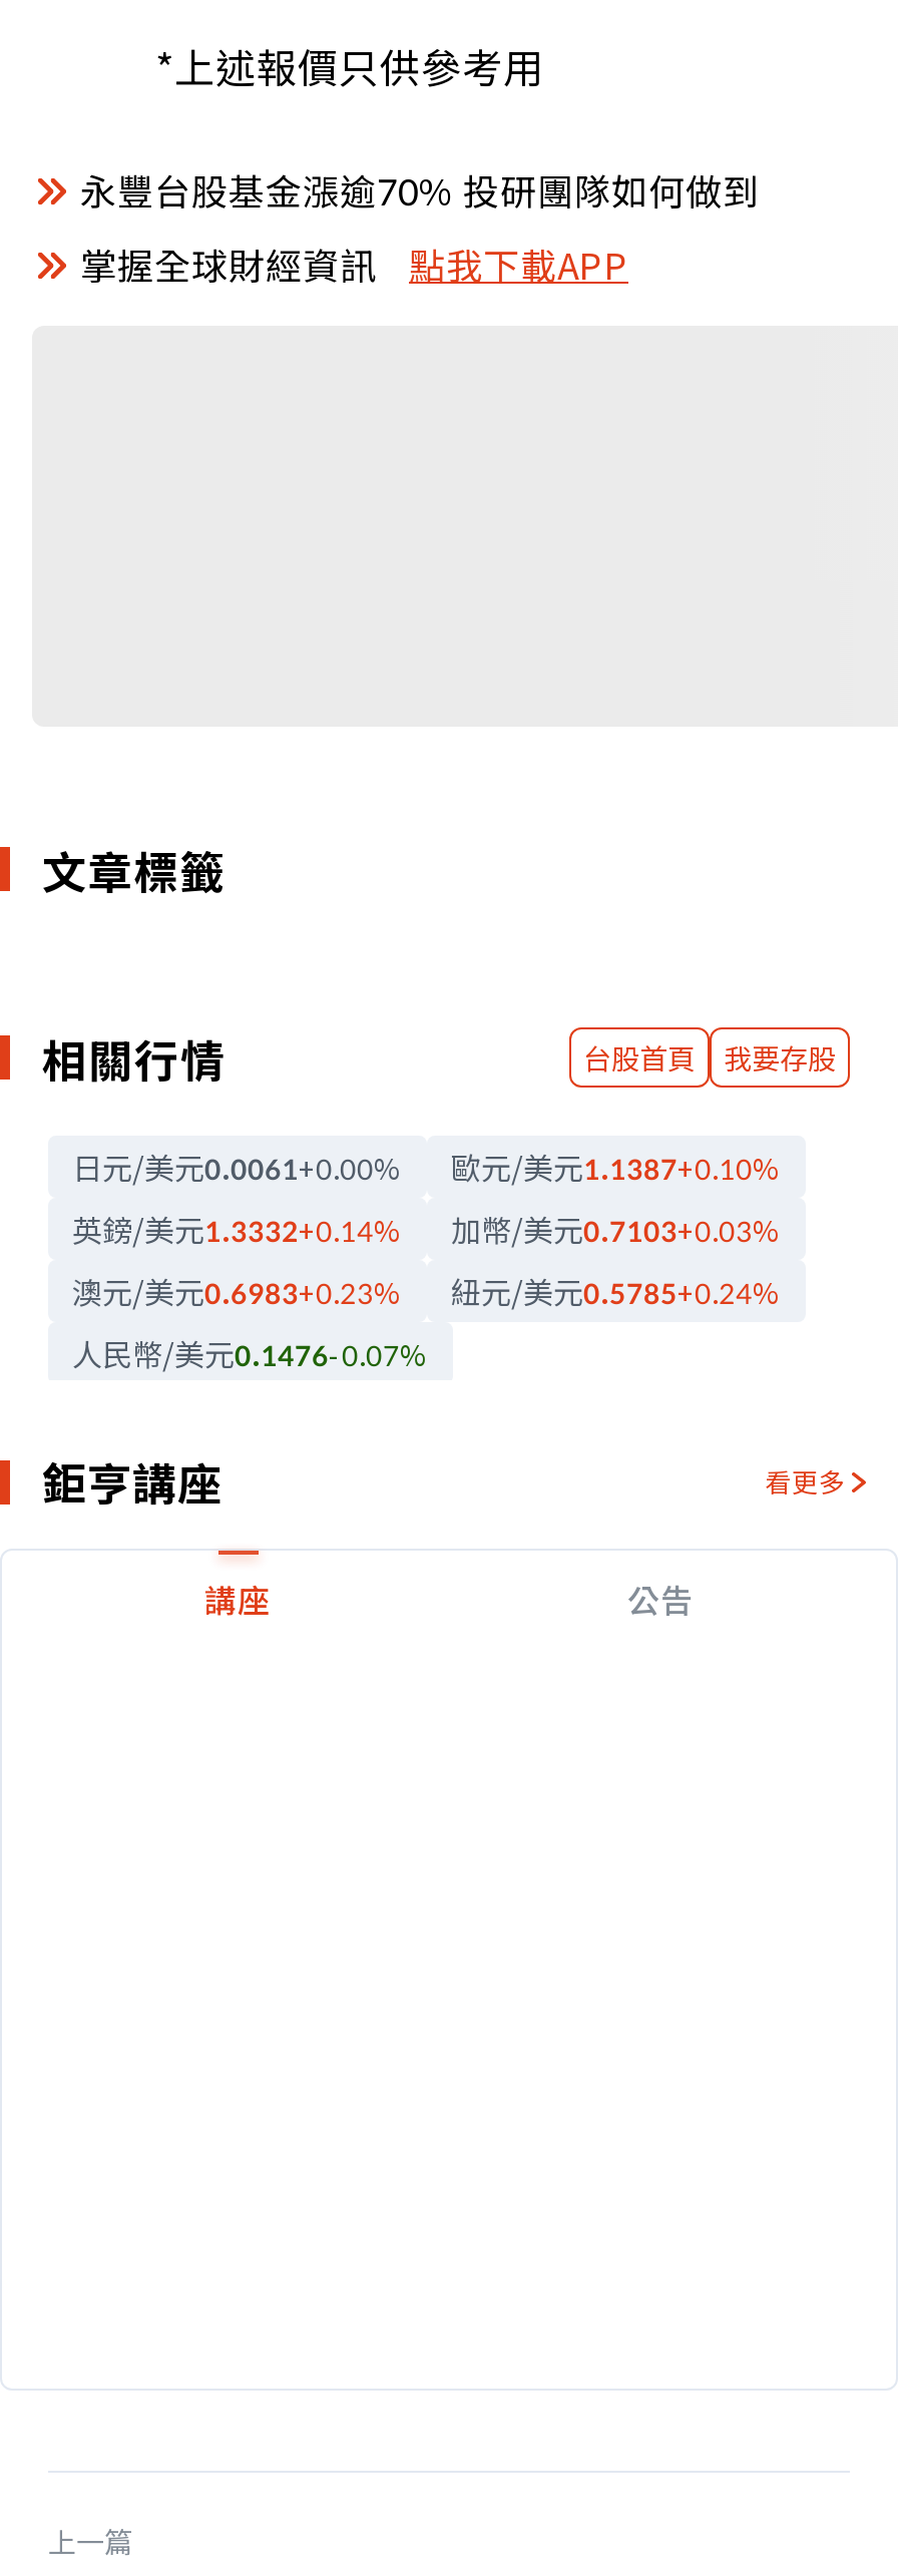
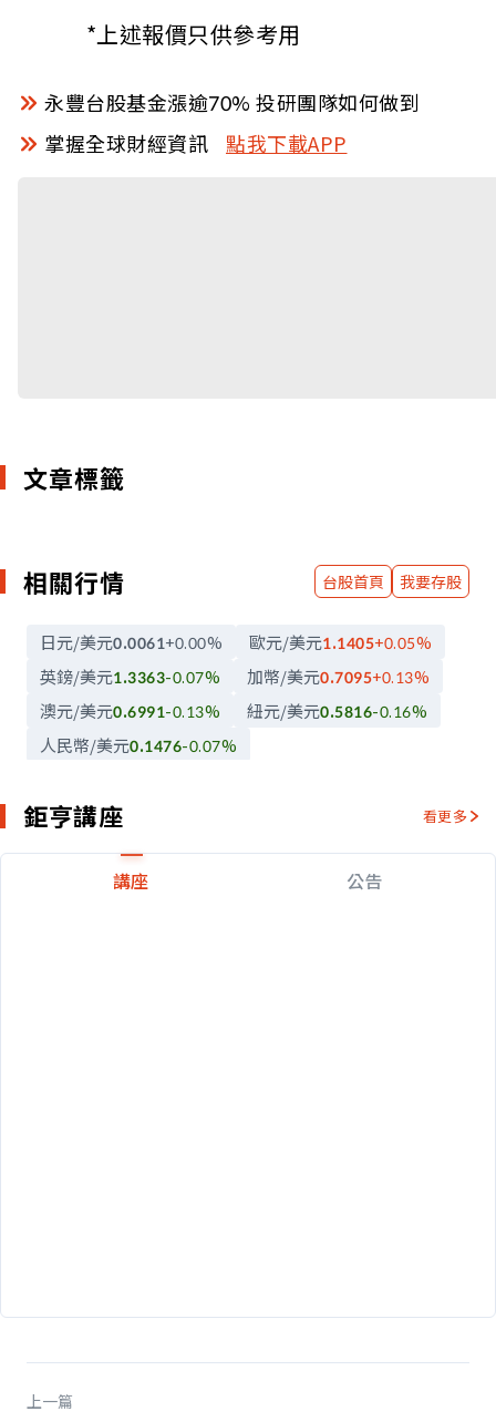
[72,1146,782,1188] 日元/美元0.0061+0.00% 歐元/美元1.1387+0.10% -> [40,630,432,654] 日元/美元0.0061+0.00% 歐元/美元1.1405+0.05%
[72,1208,403,1250] 英鎊/美元1.3332+0.14% -> [40,665,220,688] 英鎊/美元1.3363-0.07%
[451,1208,782,1250] 加幣/美元0.7103+0.03% -> [247,665,430,688] 加幣/美元0.7095+0.13%
[72,1270,403,1312] 澳元/美元0.6983+0.23% -> [40,699,220,722] 澳元/美元0.6991-0.13%
[451,1270,782,1312] 紐元/美元0.5785+0.24% -> [247,699,427,722] 紐元/美元0.5816-0.16%

